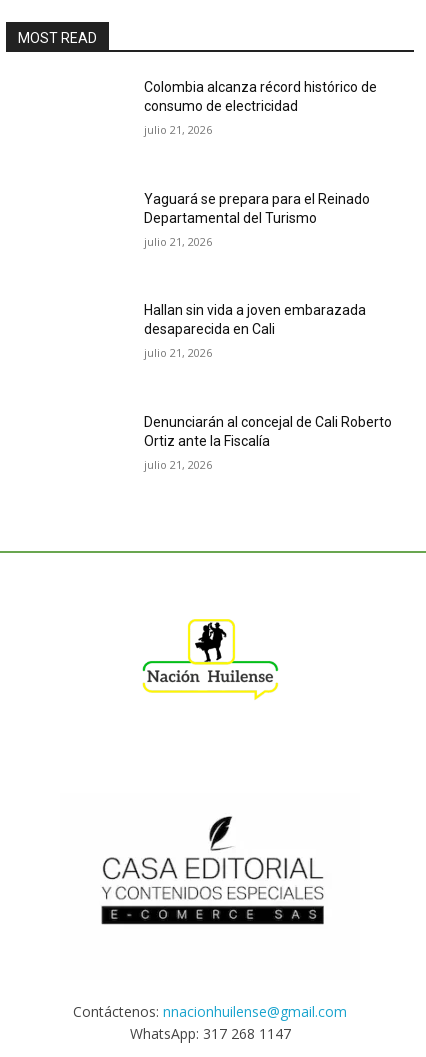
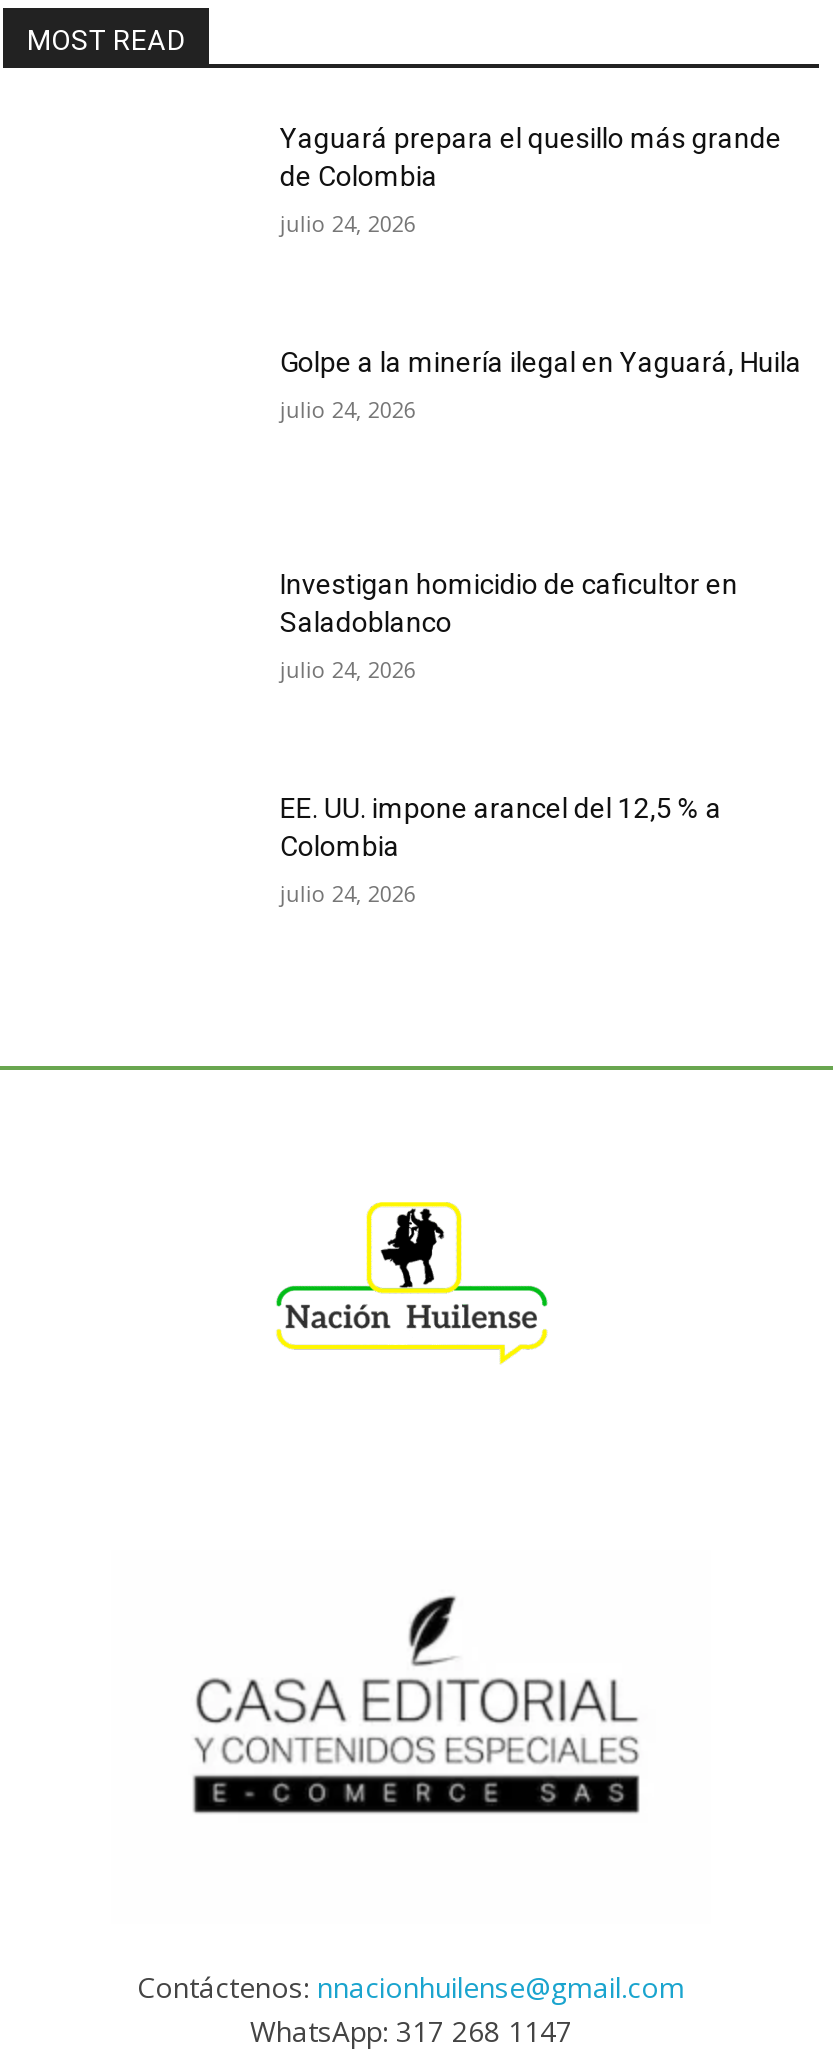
[144,79,377,114] Colombia alcanza récord histórico de | consumo de electricidad -> [280,122,782,192] Yaguará prepara el quesillo más grande | de Colombia
[144,122,212,137] julio 21, 2026 -> [280,208,416,238] julio 24, 2026
[144,191,370,226] Yaguará se prepara para el Reinado | Departamental del Turismo -> [280,345,802,377] Golpe a la minería ilegal en Yaguará, Huila
[144,234,212,249] julio 21, 2026 -> [280,393,416,423] julio 24, 2026
[144,302,366,337] Hallan sin vida a joven embarazada | desaparecida en Cali -> [280,569,738,639] Investigan homicidio de caficultor en | Saladoblanco
[144,345,212,360] julio 21, 2026 -> [280,655,416,685] julio 24, 2026
[144,414,392,449] Denunciarán al concejal de Cali Roberto | Ortiz ante la Fiscalía -> [280,792,722,862] EE. UU. impone arancel del 12,5 % a | Colombia
[144,457,212,472] julio 21, 2026 -> [280,878,416,908] julio 24, 2026

